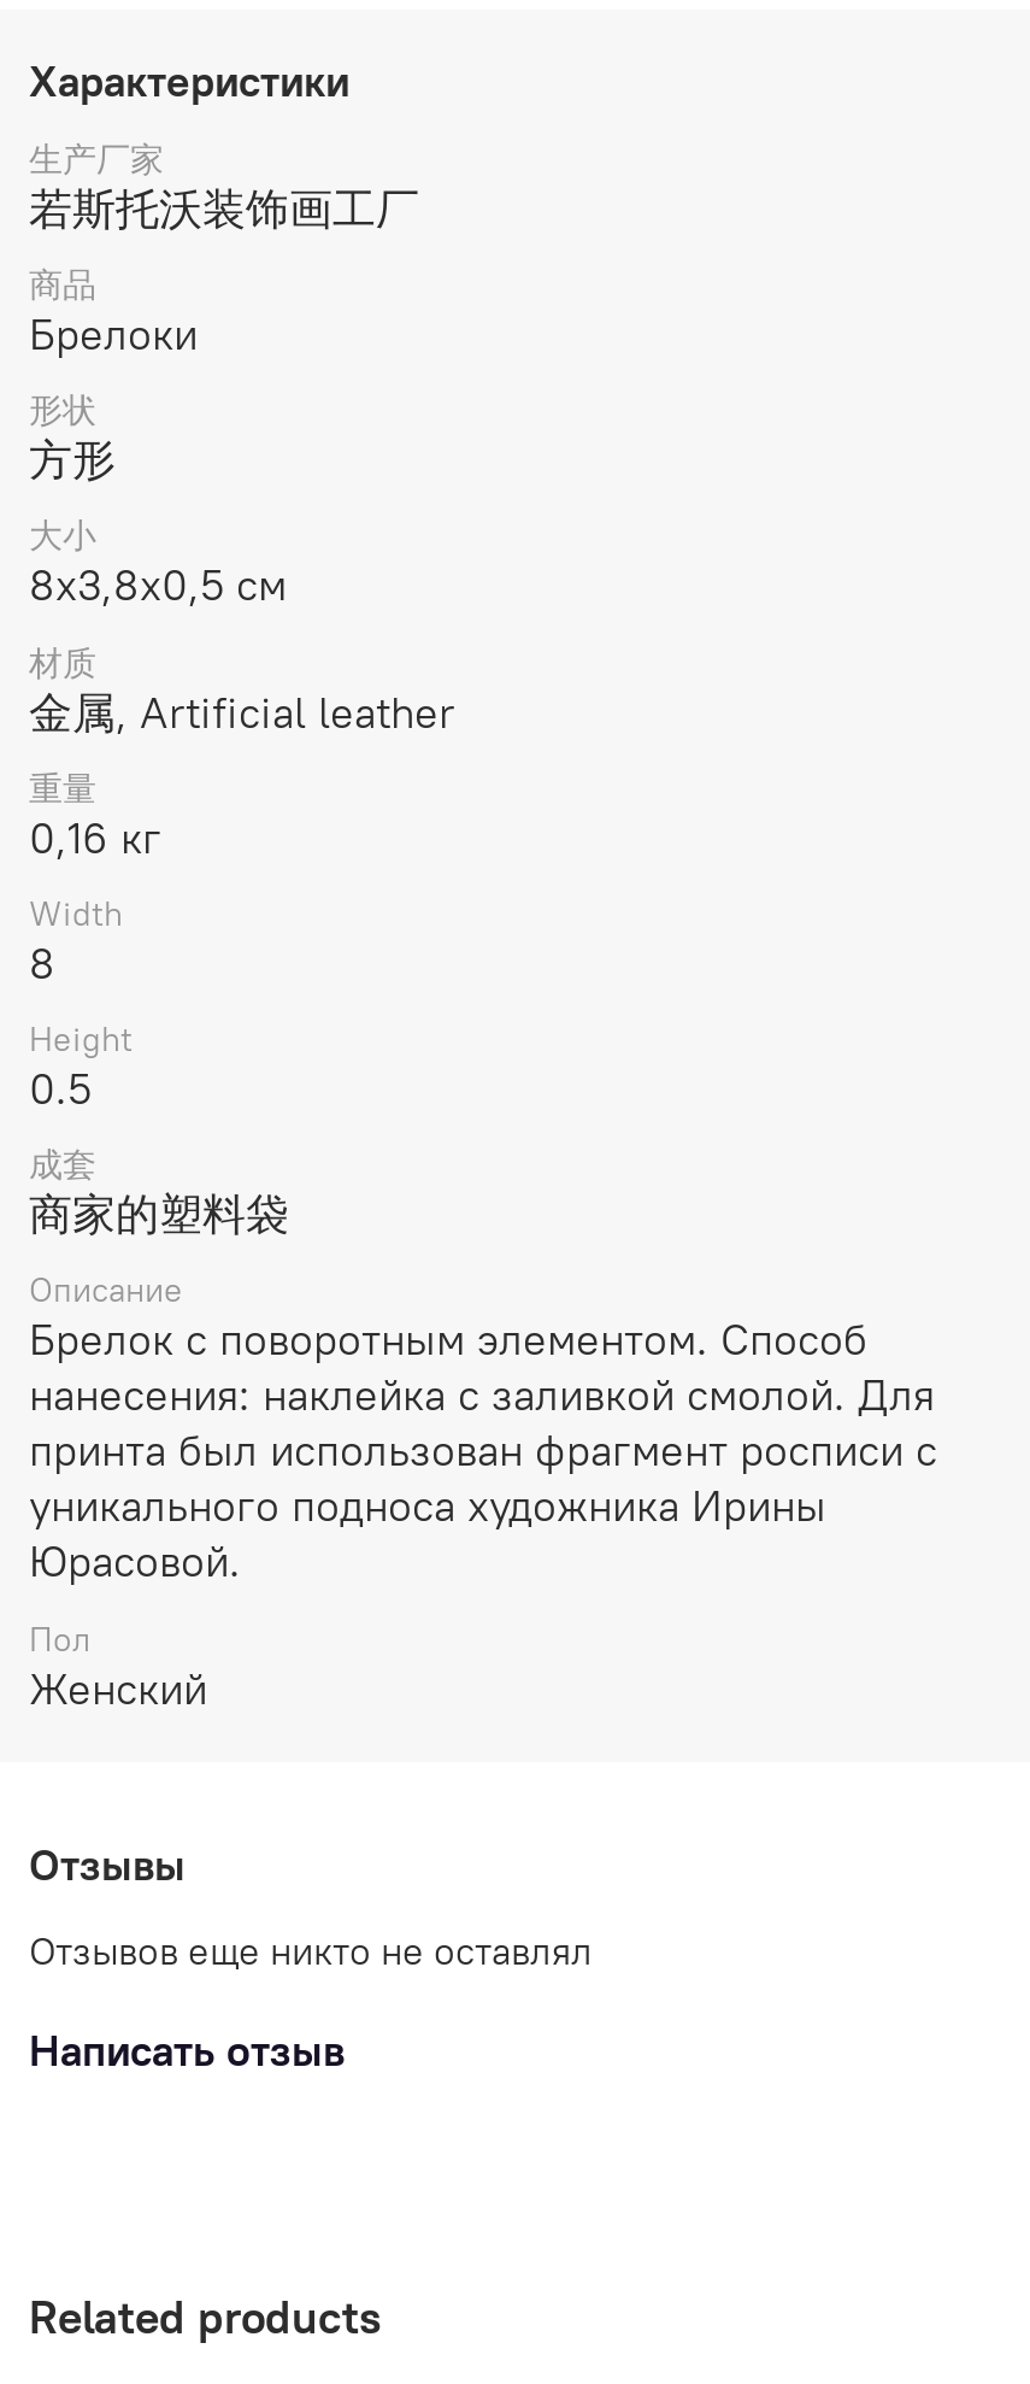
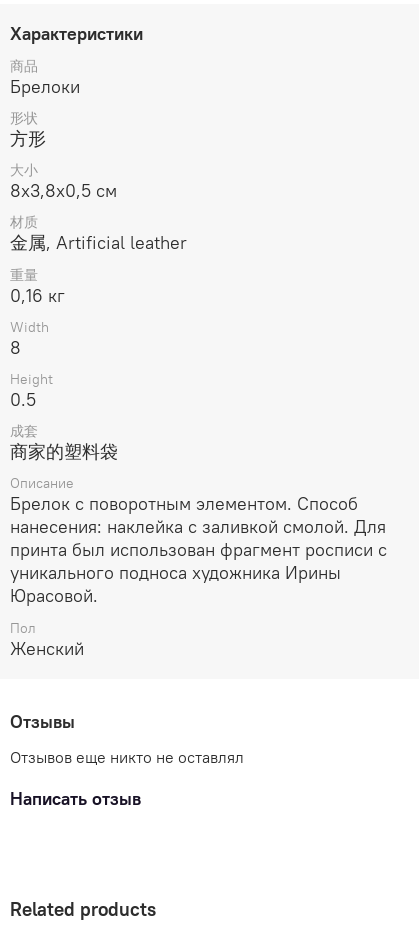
[29,137,419,236] 生产厂家 | 若斯托沃装饰画工厂 -> none

